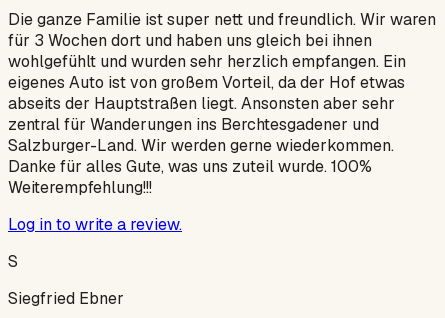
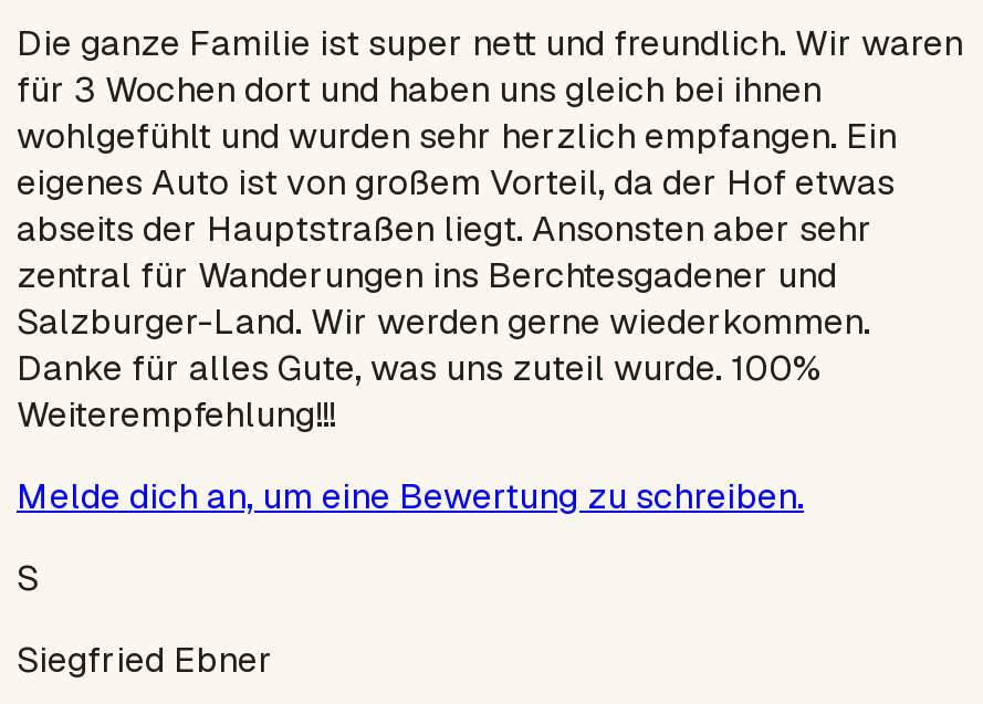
[8,214,182,235] Log in to write a review. -> [17,473,804,520] Melde dich an, um eine Bewertung zu schreiben.

